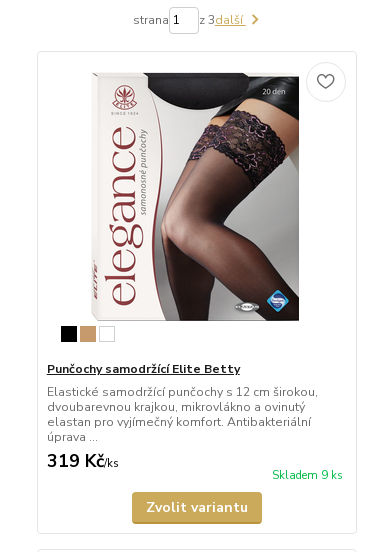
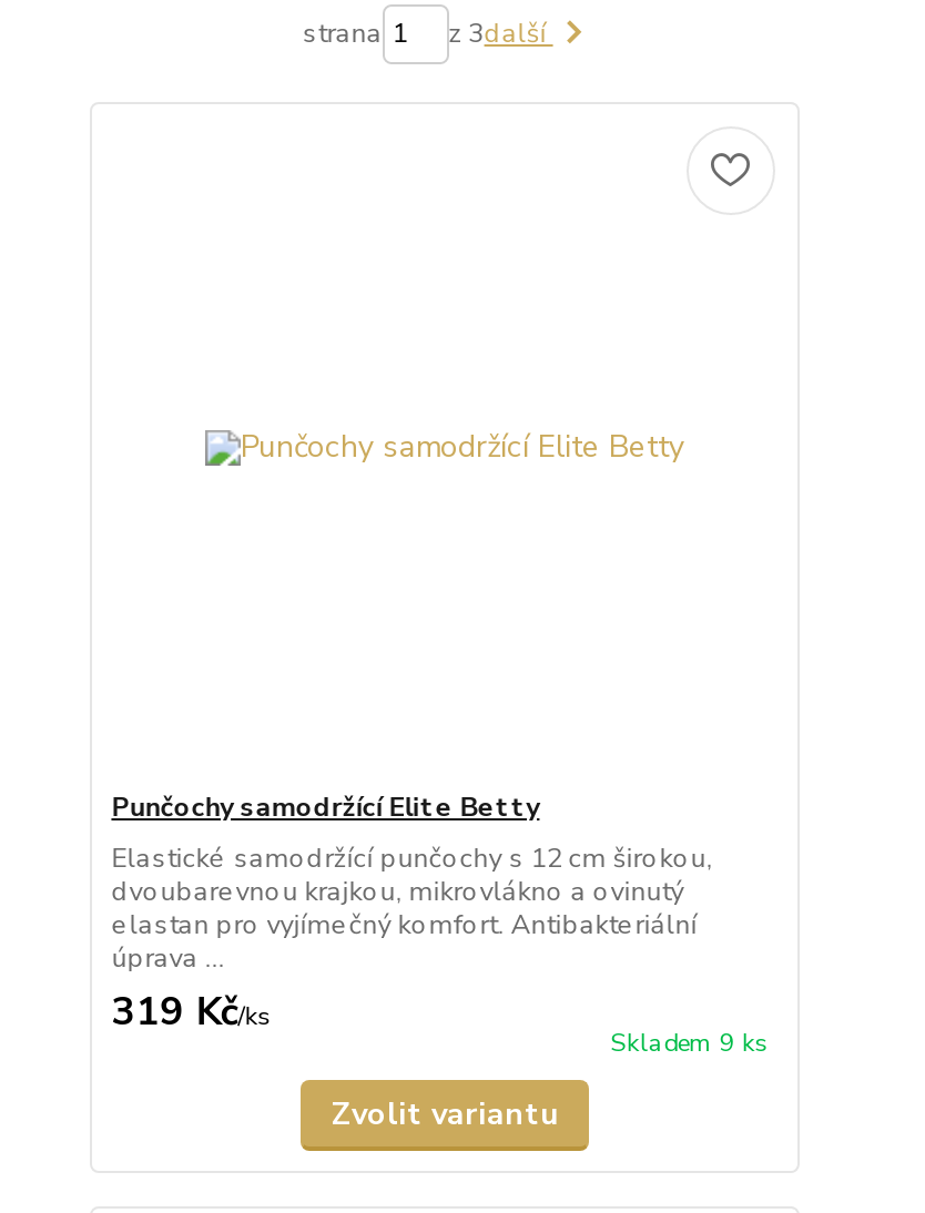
[60,72,303,343] [image] -> none

